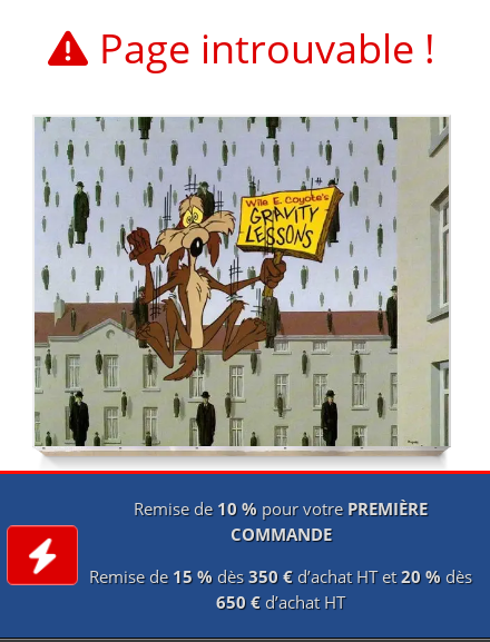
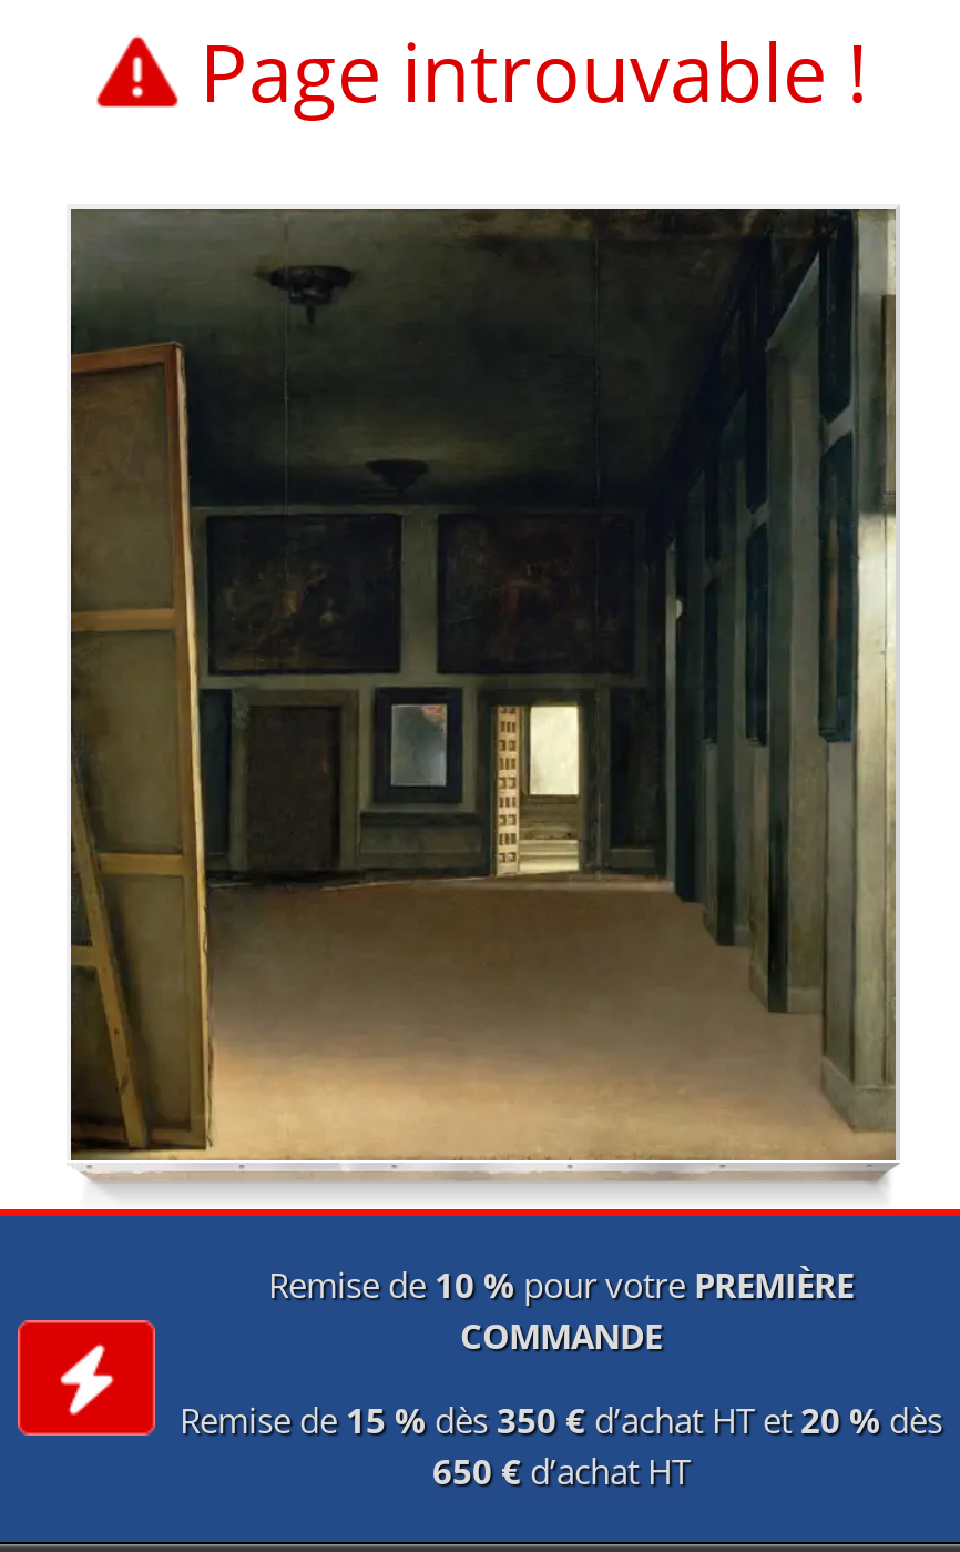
[35,117,449,447] [image] -> [69,206,896,1163] [image]

